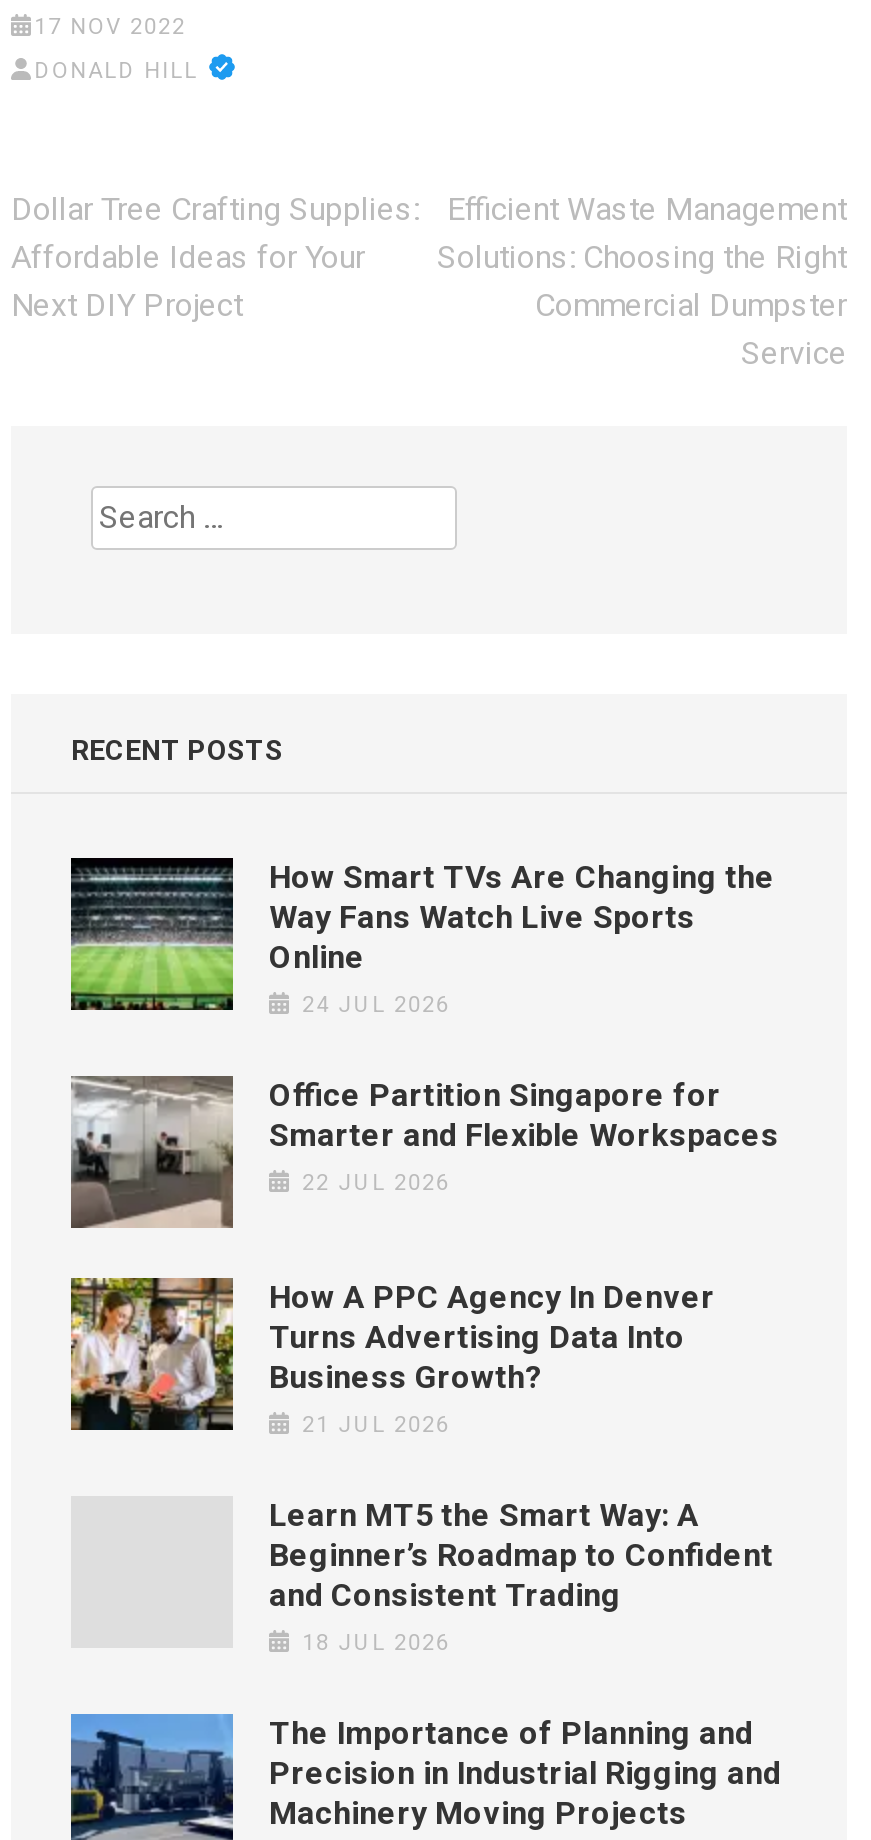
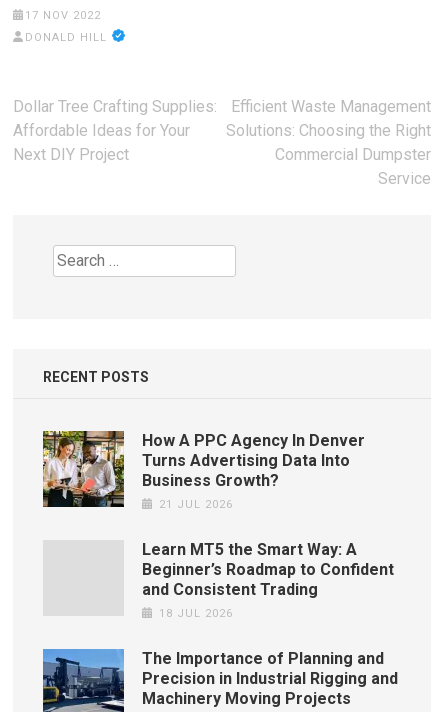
[69,856,779,1195] [image] | How Smart TVs Are Changing the | Way Fans Watch Live Sports | Online | 24 JUL 2026 | Office Partition Singapore for | Smarter and Flexible Workspaces | 22 JUL 2026 -> none
[69,1074,235,1230] [image] -> none

